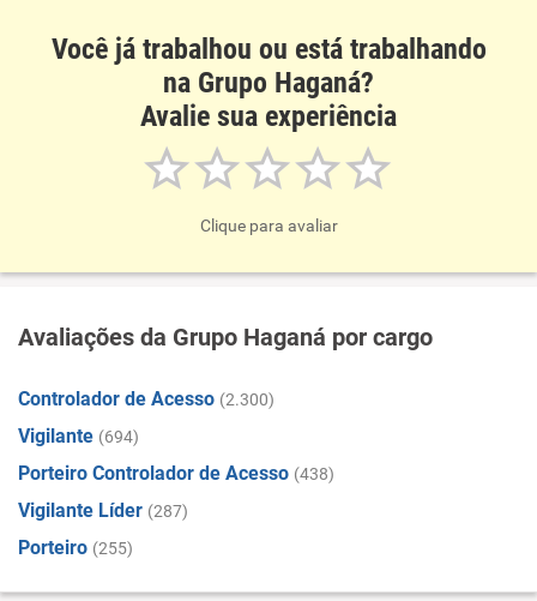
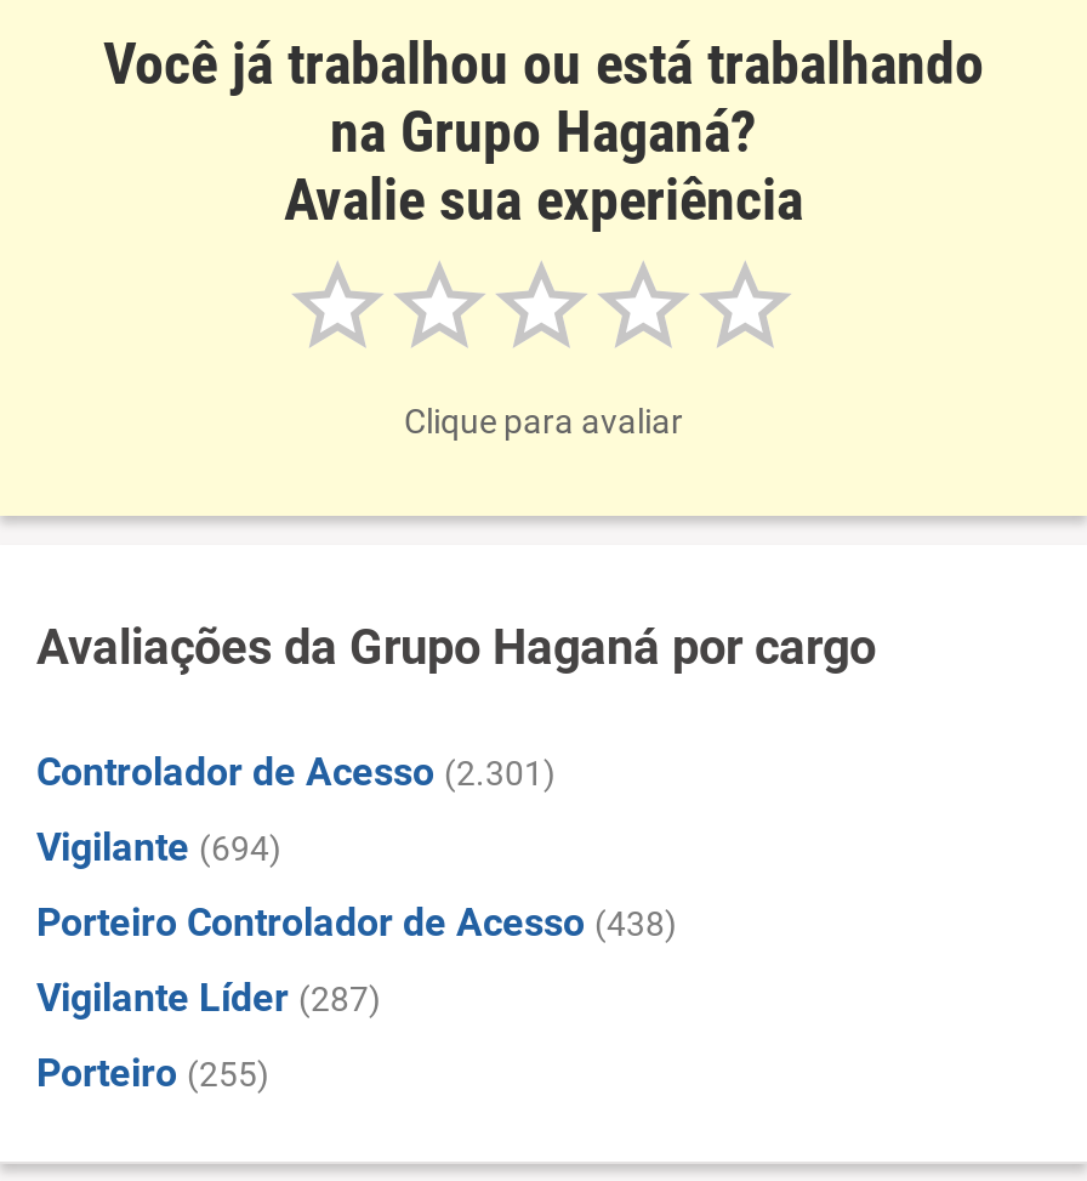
[18,387,274,410] Controlador de Acesso (2.300) -> [36,749,556,795] Controlador de Acesso (2.301)

